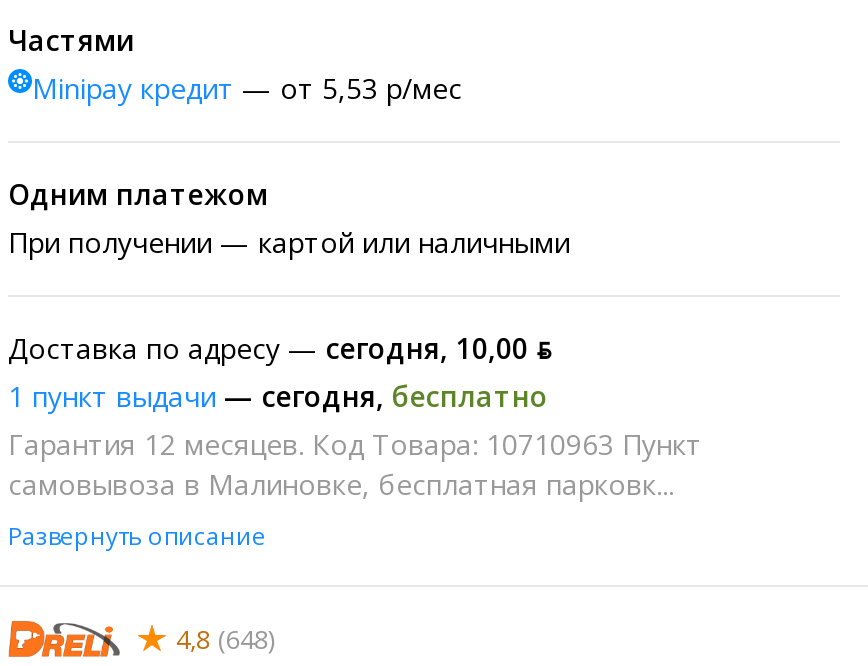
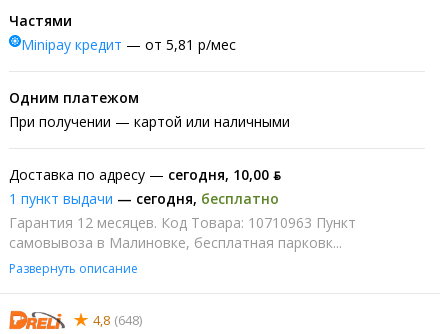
[32,70,462,108] Minipay кредит — от 5,53 р/мес -> [21,35,236,54] Minipay кредит — от 5,81 р/мес

